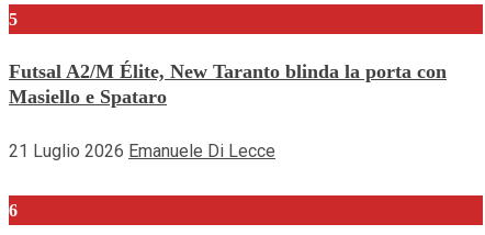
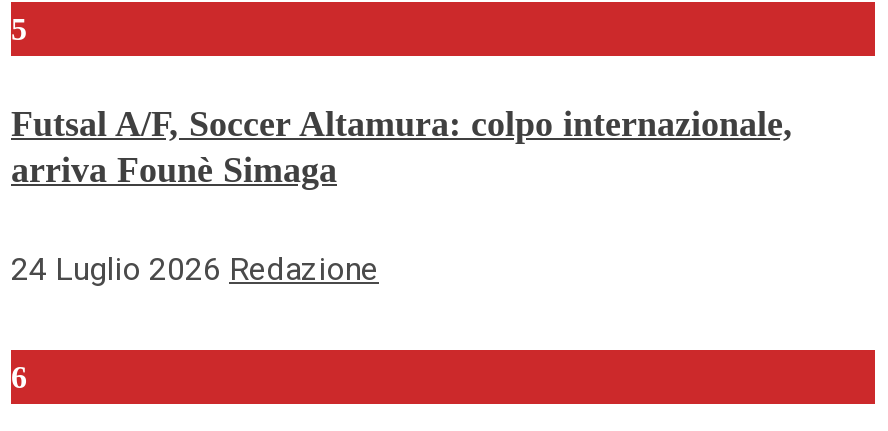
[9,61,447,108] Futsal A2/M Élite, New Taranto blinda la porta con | Masiello e Spataro -> [11,105,793,191] Futsal A/F, Soccer Altamura: colpo internazionale, | arriva Founè Simaga
[9,141,275,162] 21 Luglio 2026 Emanuele Di Lecce -> [11,251,379,289] 24 Luglio 2026 Redazione

